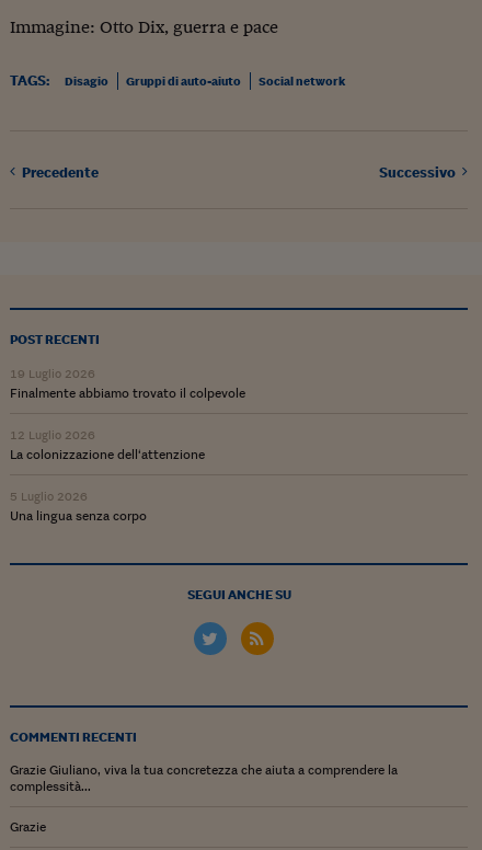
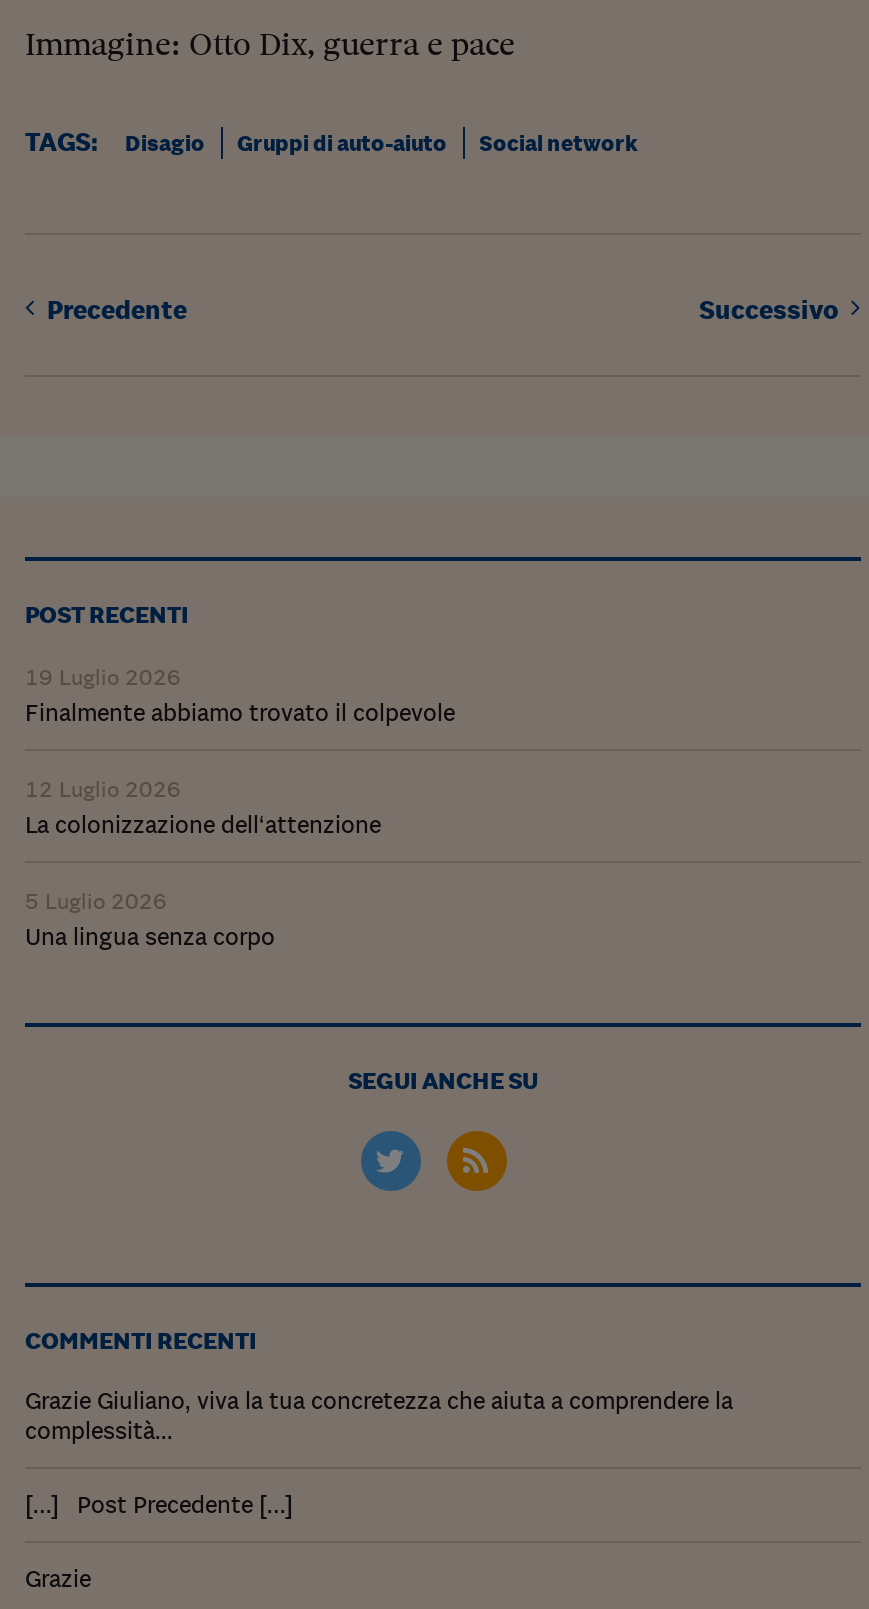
none -> [25,1488,293,1518] […] Post Precedente […]

